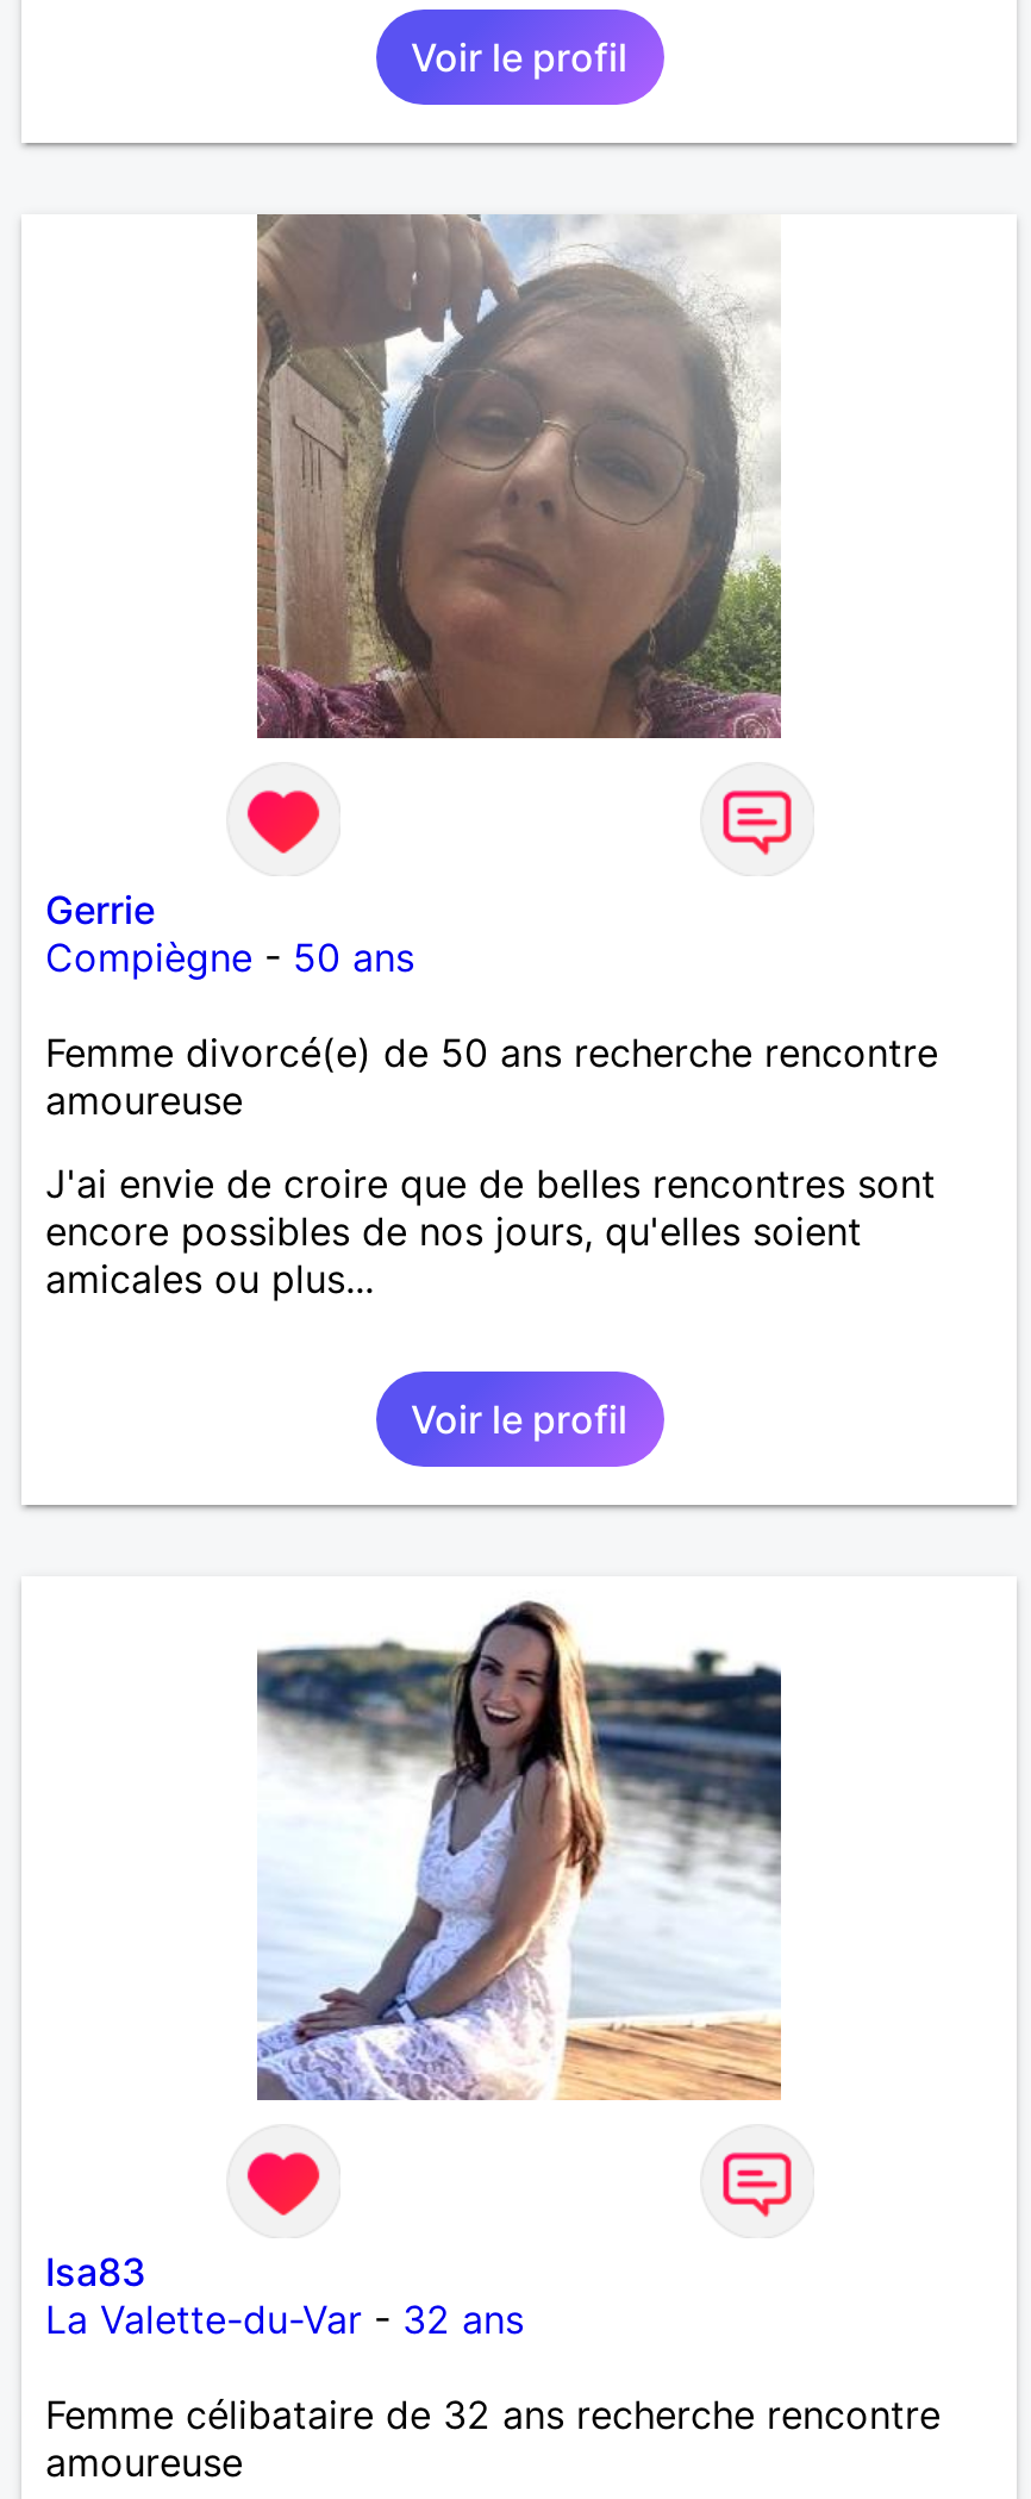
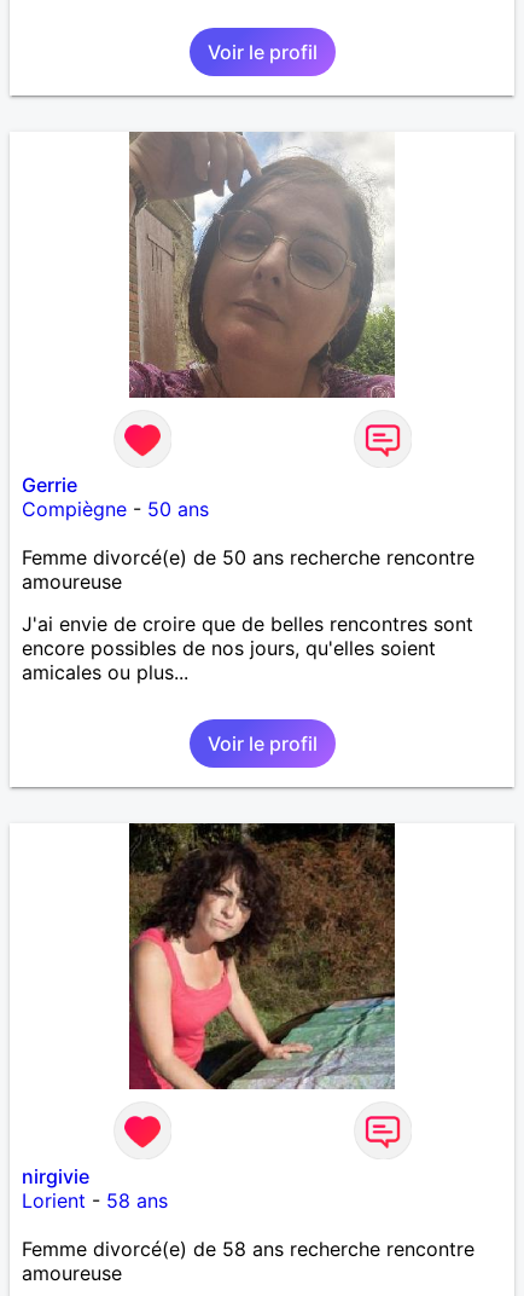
[255,1576,783,2103] [image] -> [128,822,396,1090] [image]
[45,2248,524,2343] Isa83 | La Valette-du-Var - 32 ans -> [22,1164,168,1212] nirgivie | Lorient - 58 ans
[45,2390,941,2438] Femme célibataire de 32 ans recherche rencontre -> [22,1237,474,1261] Femme divorcé(e) de 58 ans recherche rencontre

